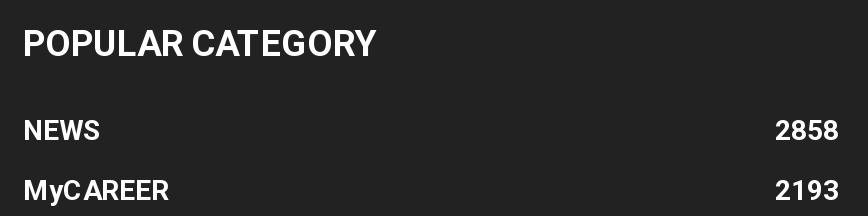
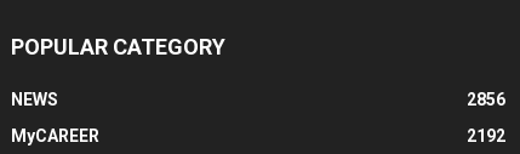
[775,114,839,146] 2858 -> [467,90,505,109] 2856
[775,174,839,206] 2193 -> [467,126,505,146] 2192

